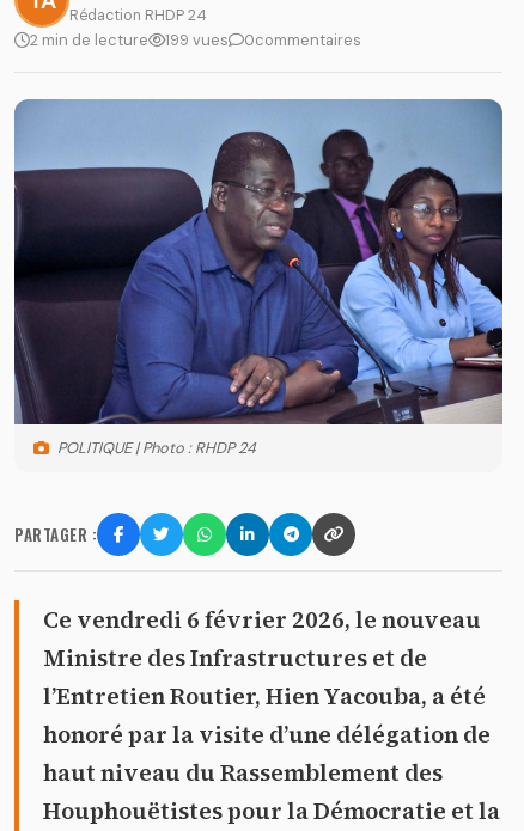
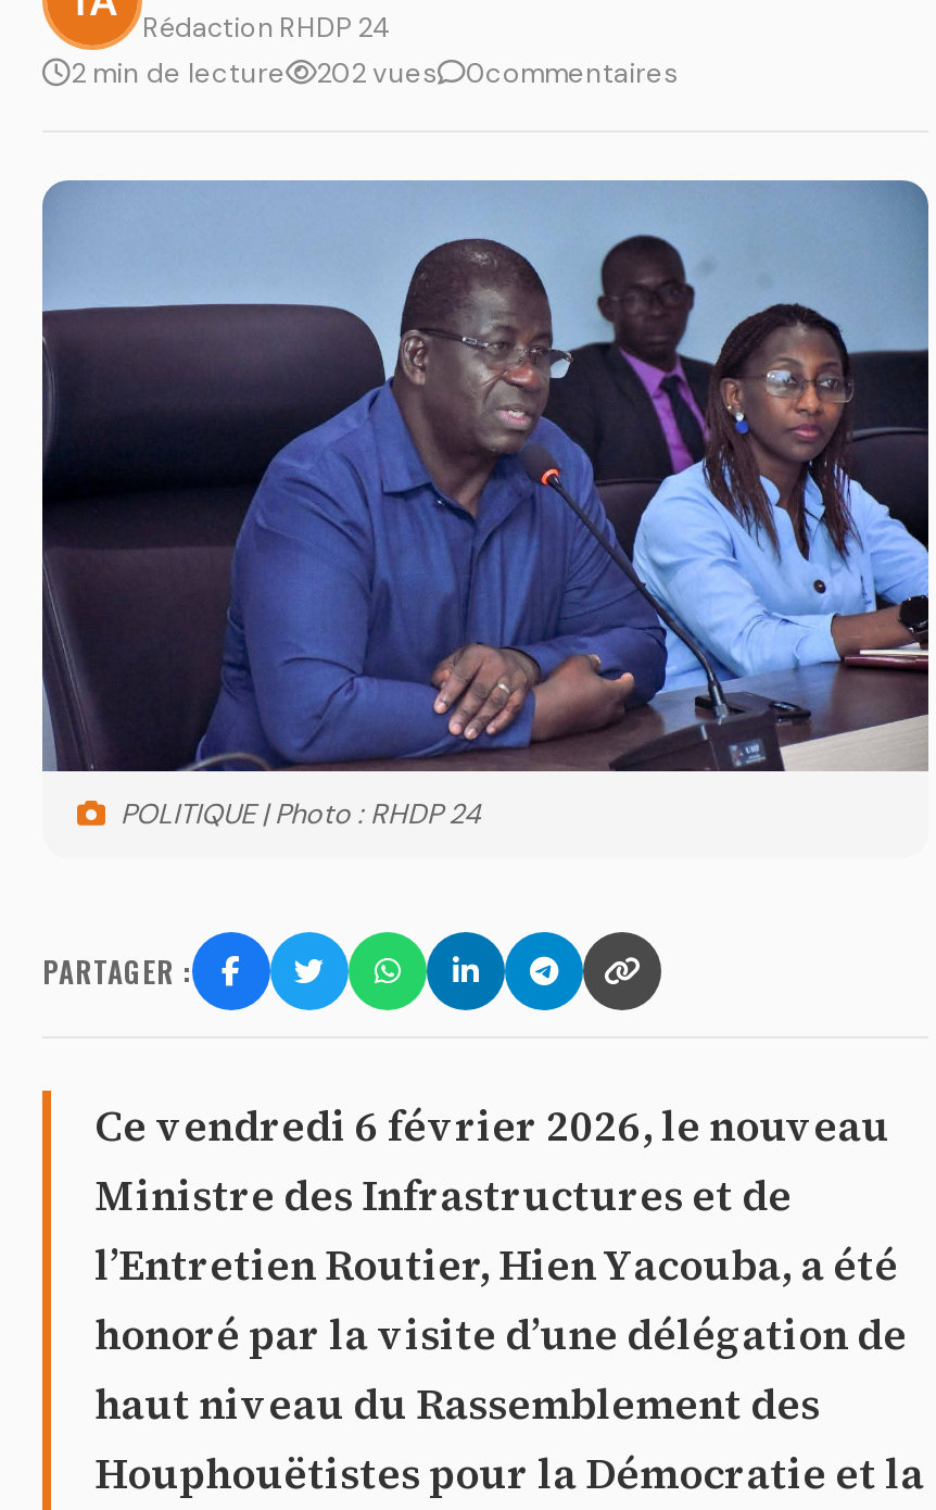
[30,30,361,50] 2 min de lecture 199 vues 0commentaires -> [71,54,679,91] 2 min de lecture 202 vues 0commentaires

